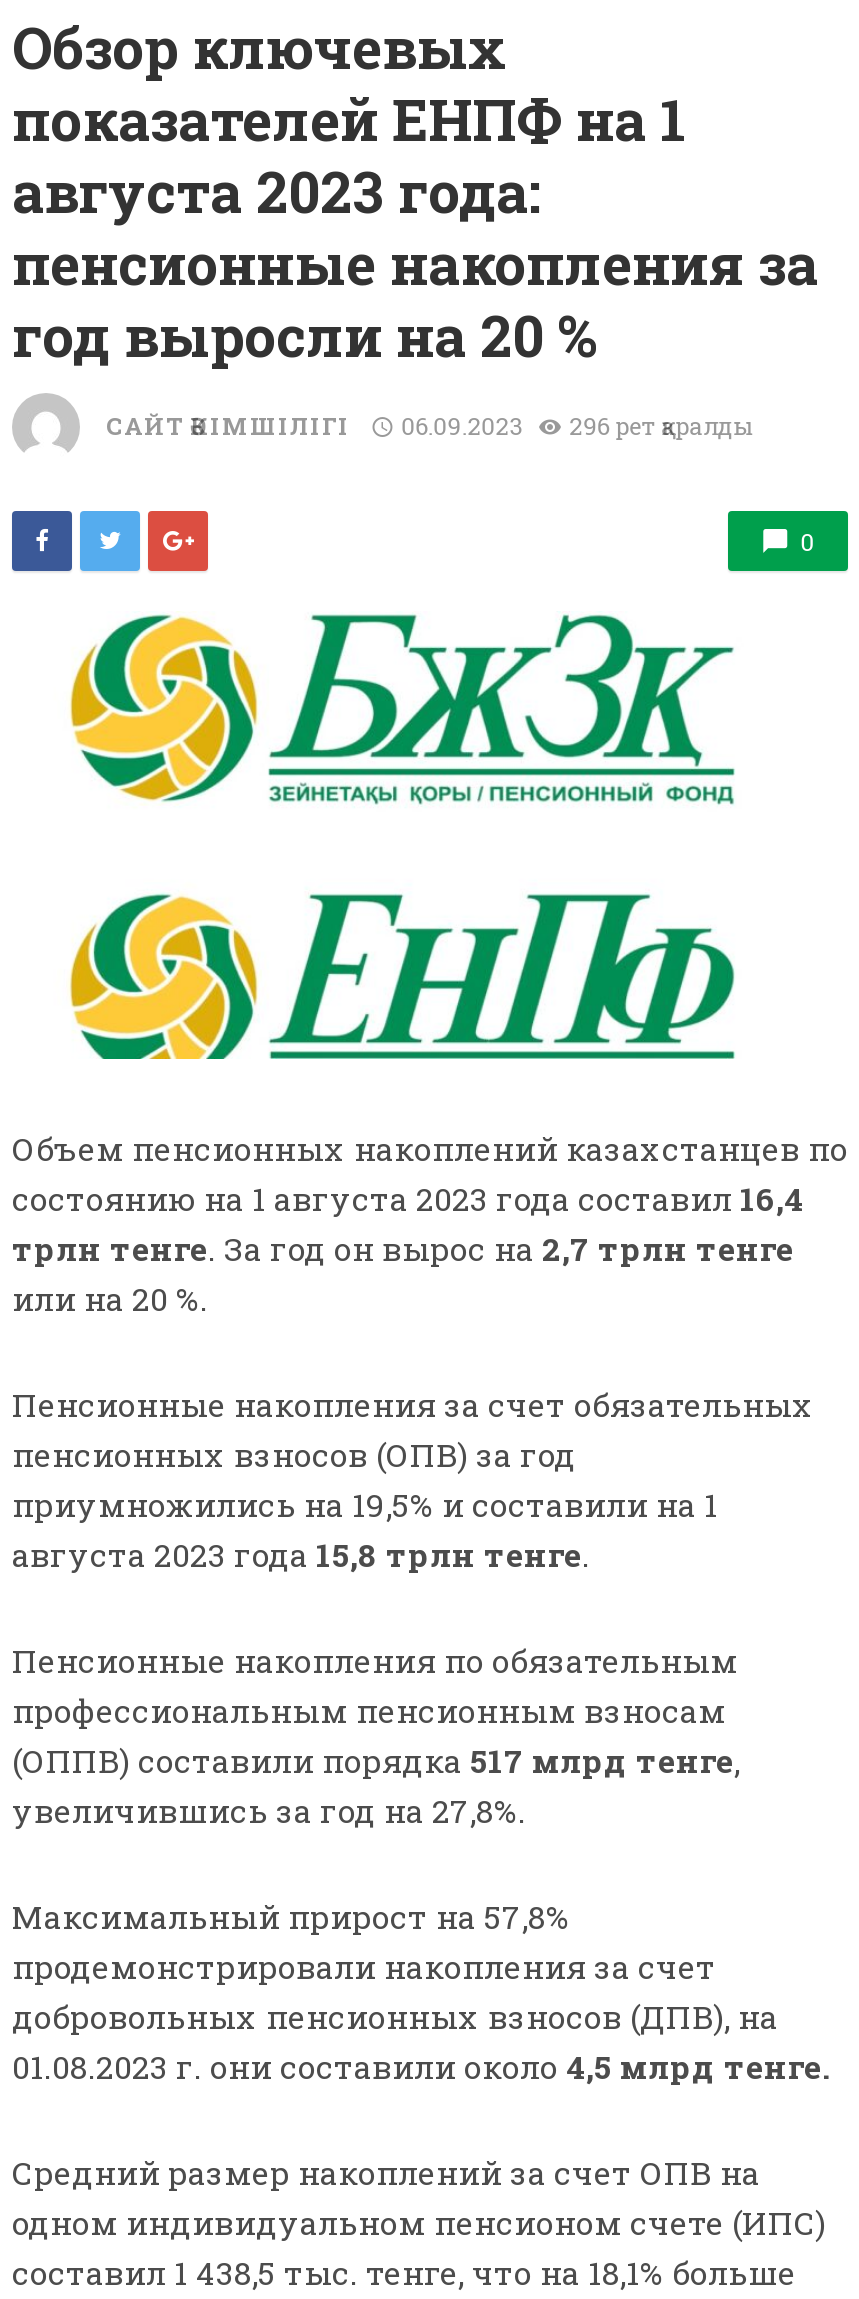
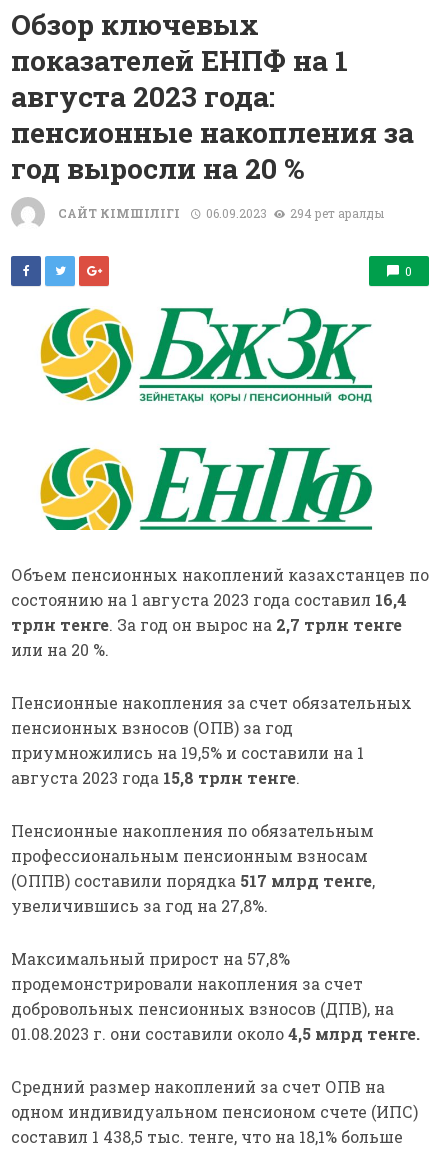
[106,408,753,440] САЙТ ӘКІМШІЛІГІ 06.09.2023 296 рет қаралды -> [58,205,384,221] САЙТ ӘКІМШІЛІГІ 06.09.2023 294 рет қаралды

